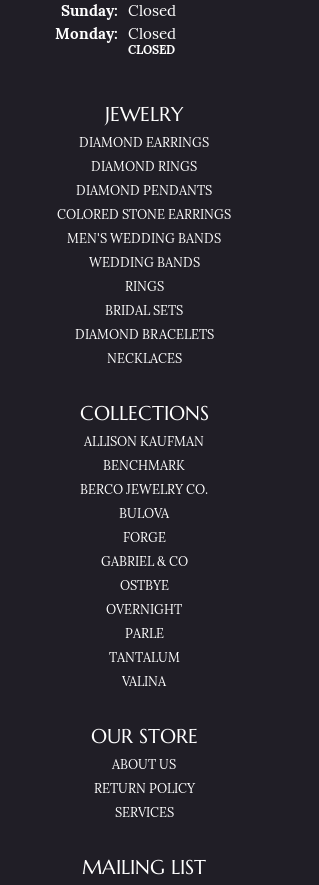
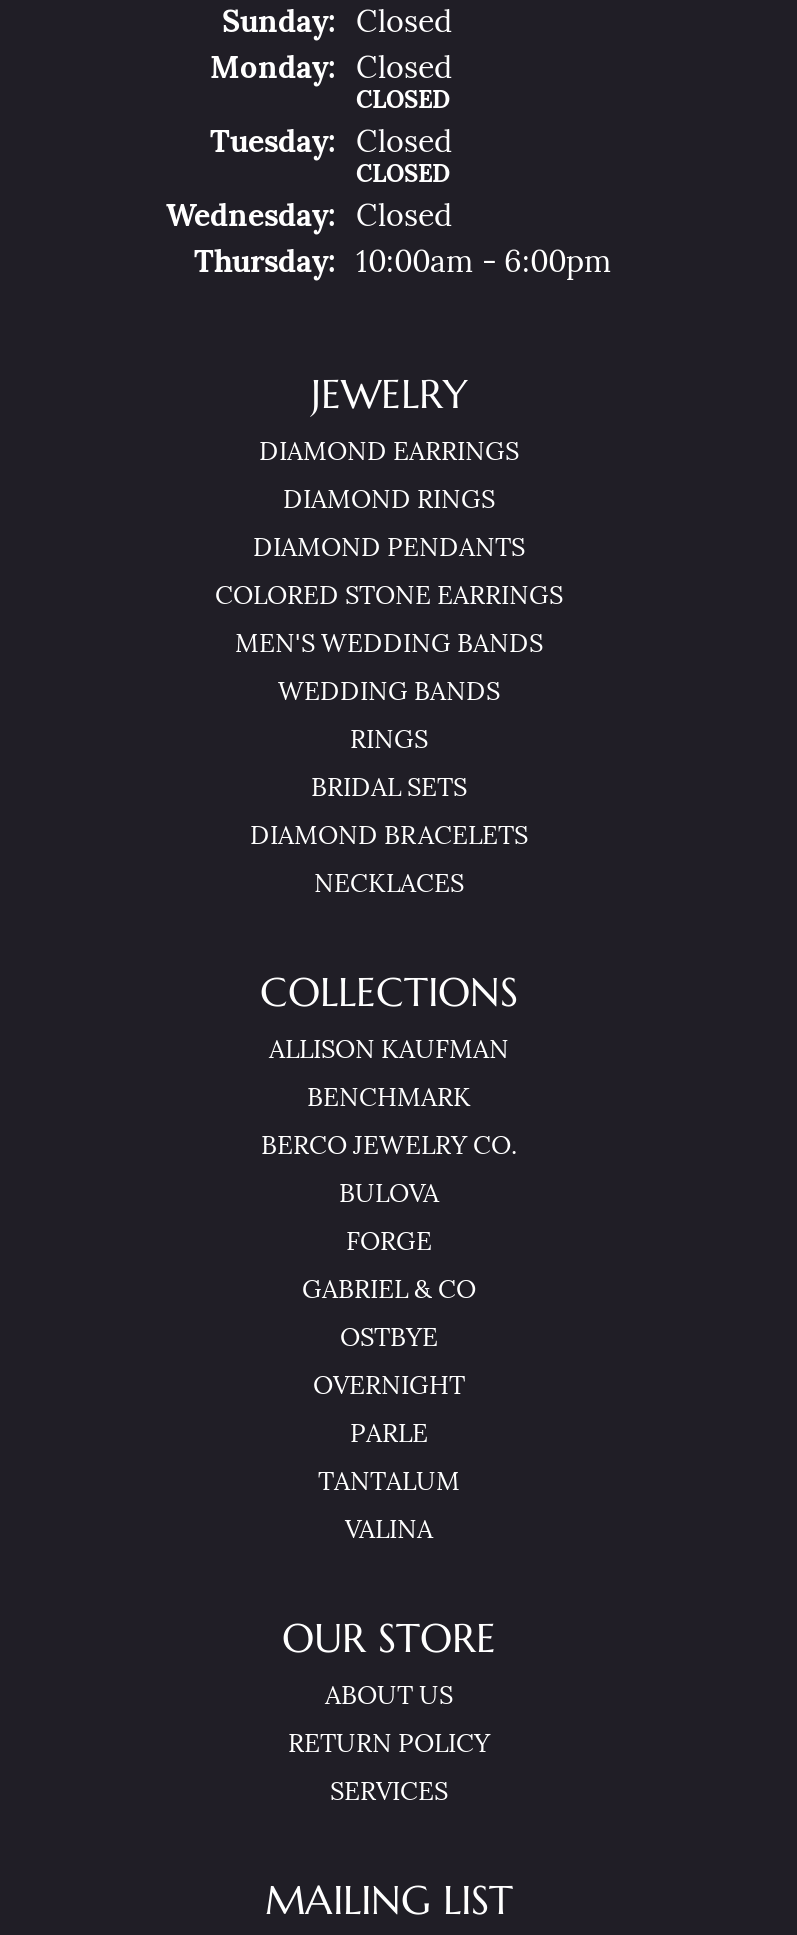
none -> [166,130,612,280] TueSday: | Closed | CLOSED | WedNesday: | Closed | ThuRsday: | 10:00am - 6:00pm

